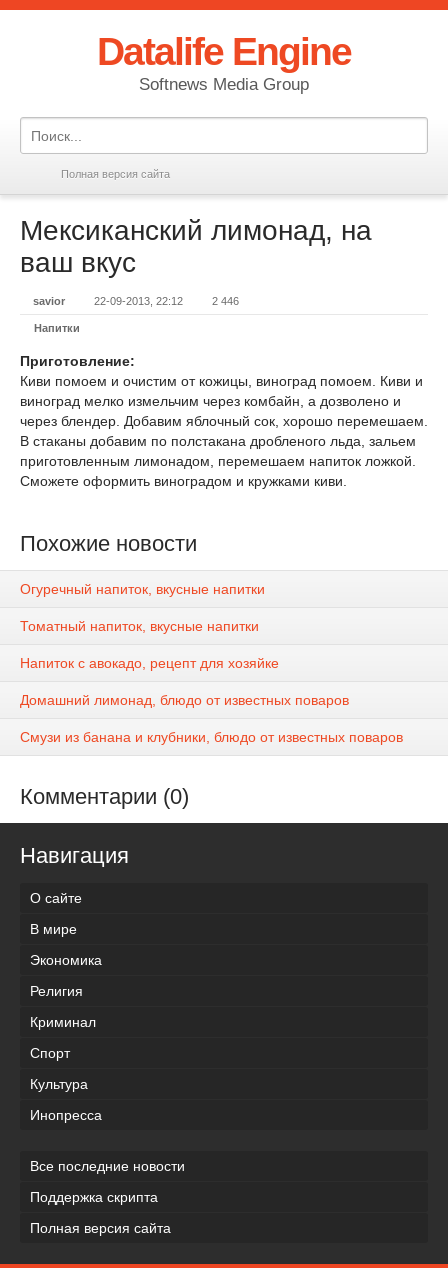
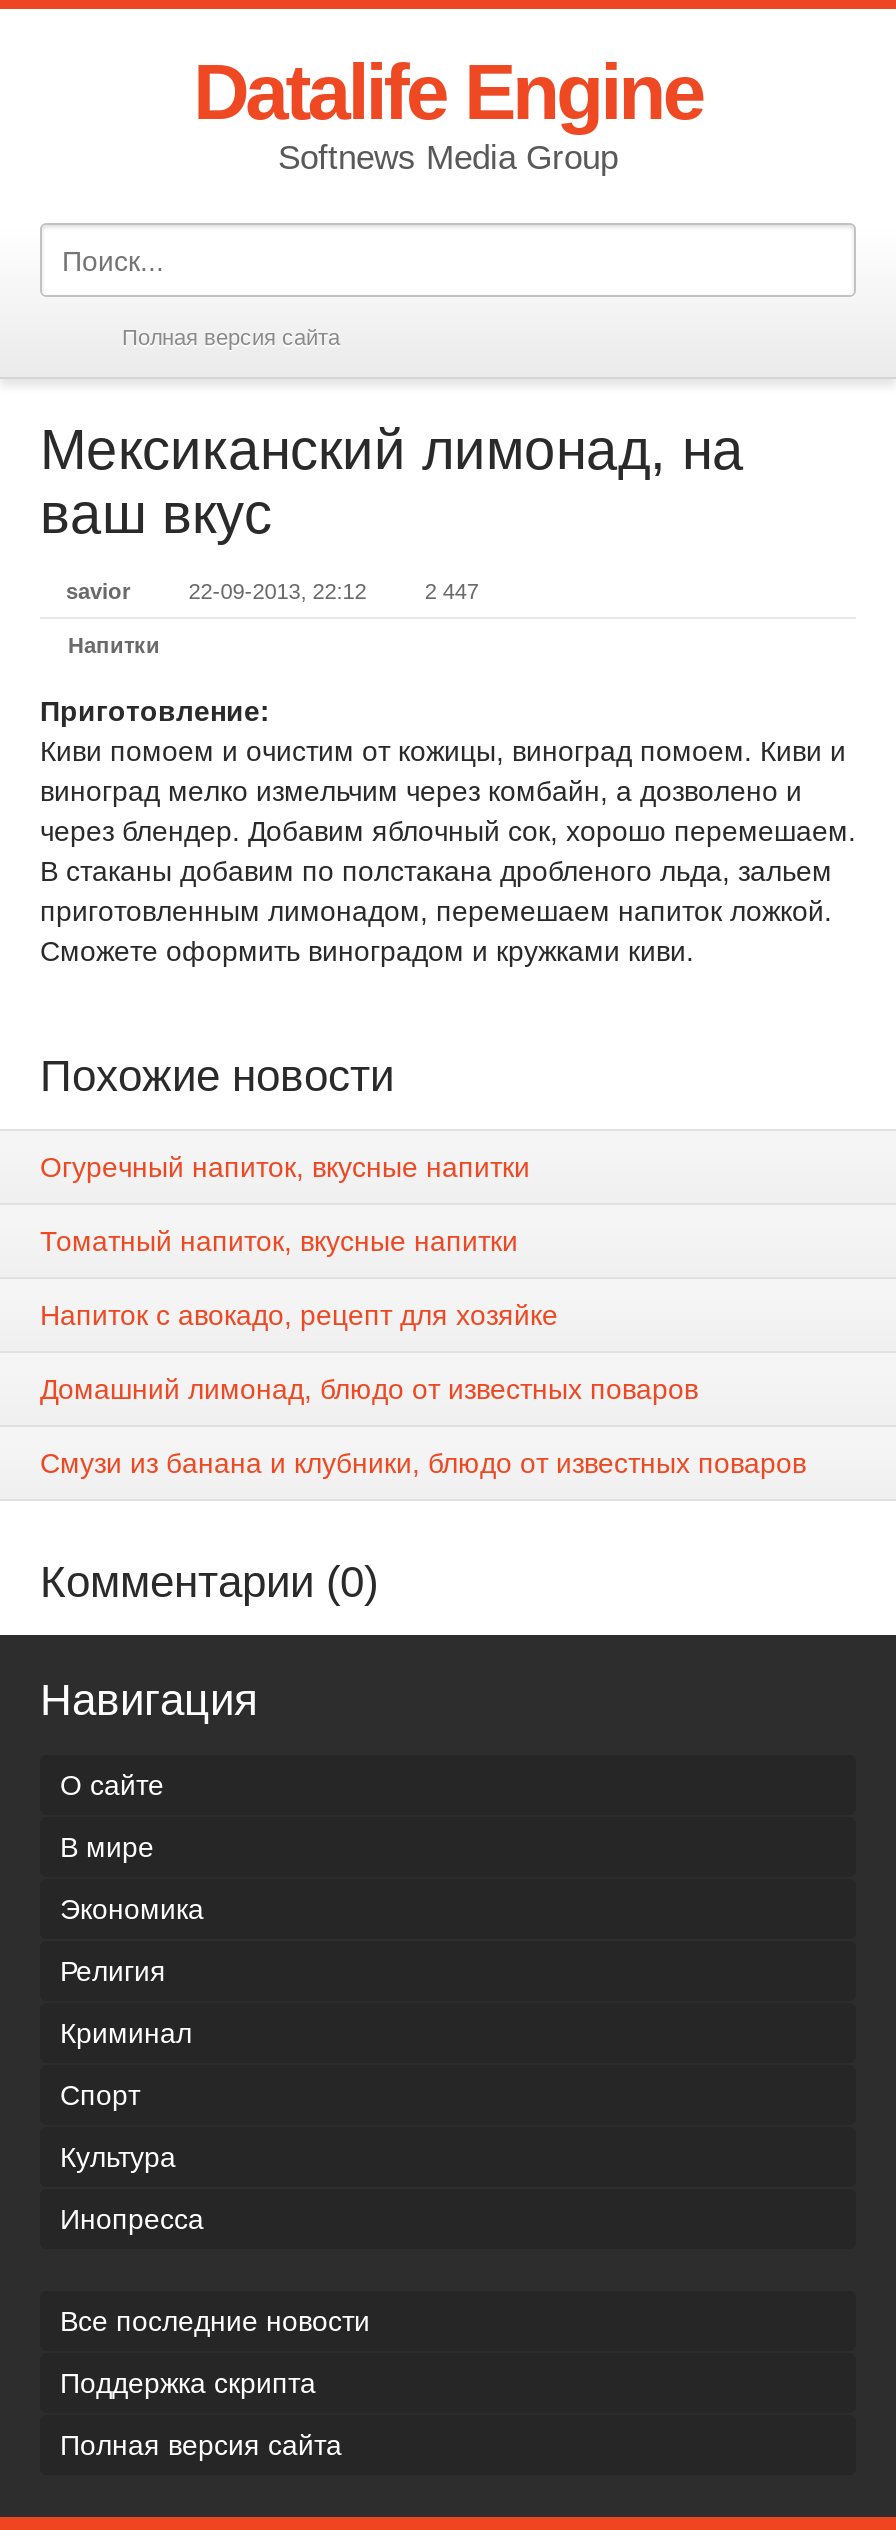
[212,295,239,307] 2 446 -> [425,579,479,603] 2 447

